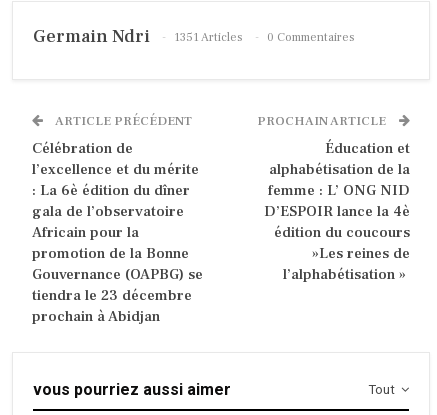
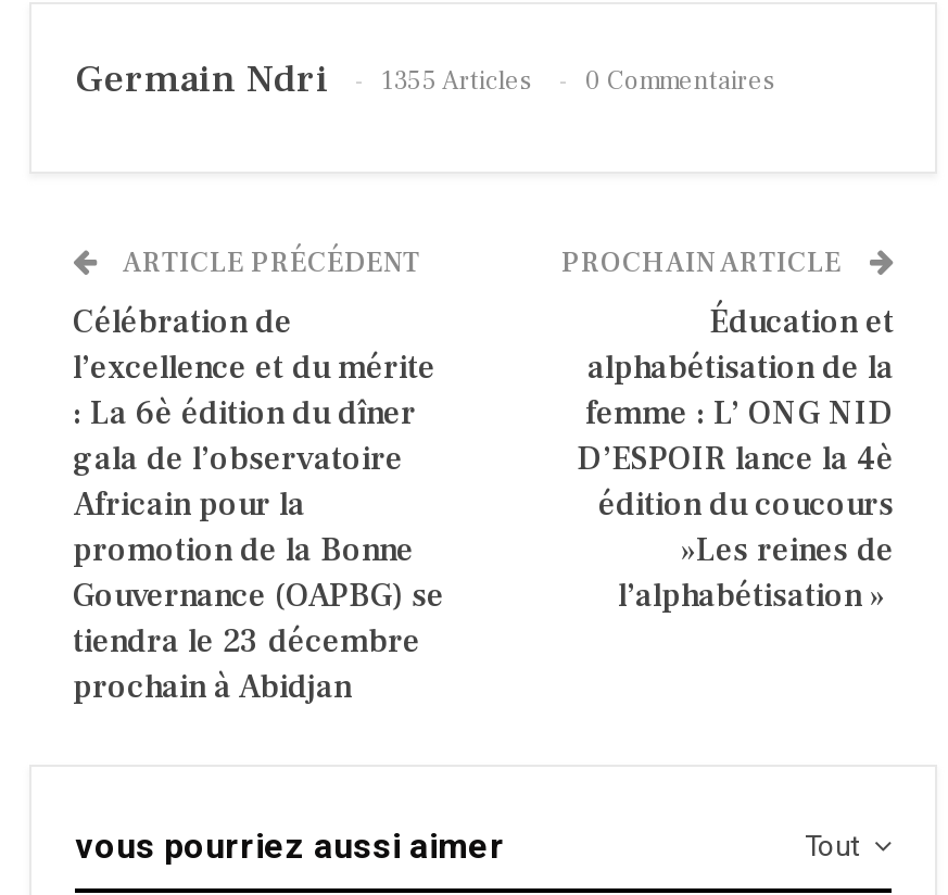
[33,25,355,48] Germain Ndri 1351 Articles 0 Commentaires -> [75,55,776,105] Germain Ndri 1355 Articles 0 Commentaires

